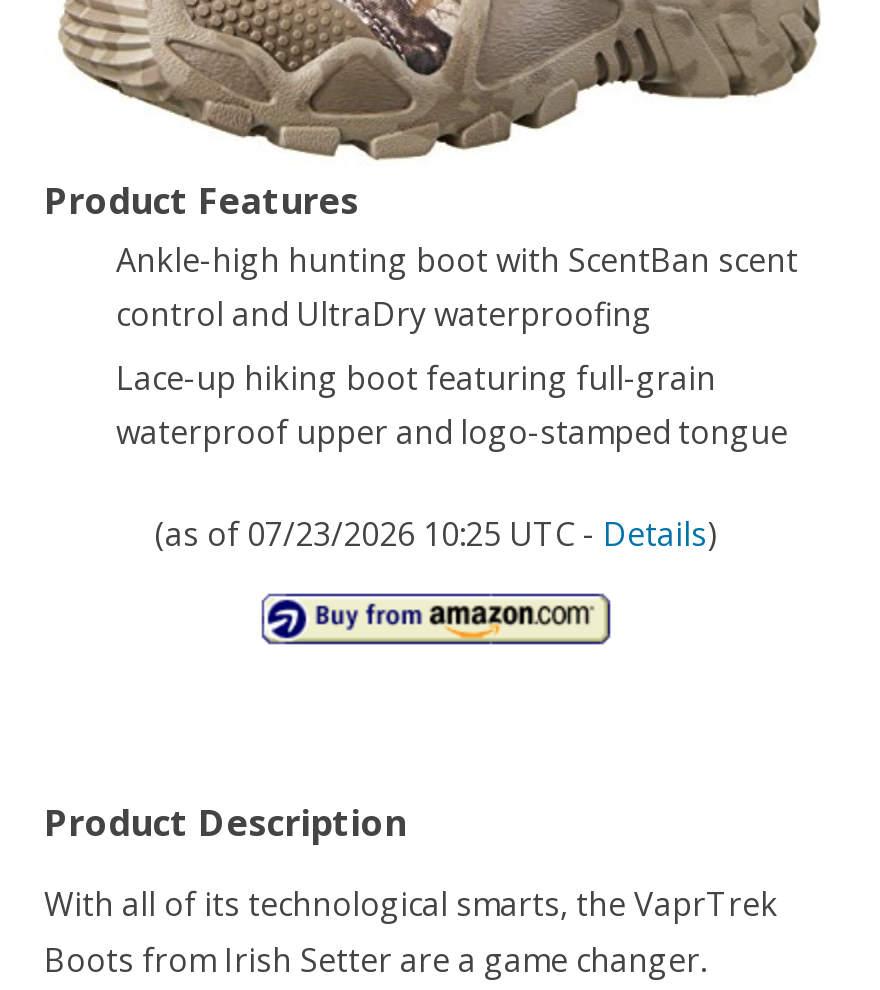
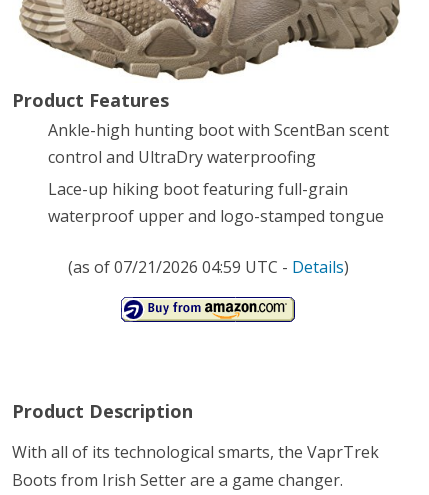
[155,512,717,556] (as of 07/23/2026 10:25 UTC - Details) -> [67,256,348,278] (as of 07/21/2026 04:59 UTC - Details)

